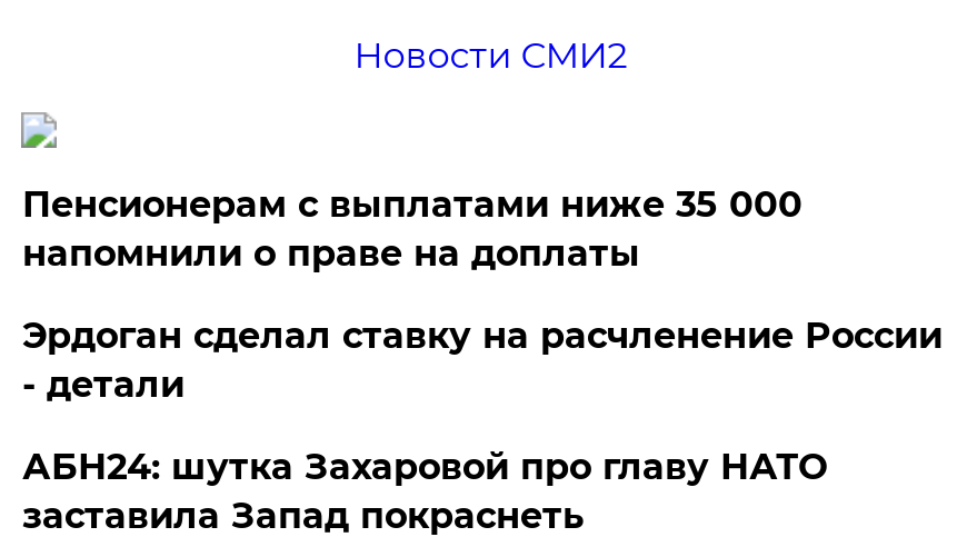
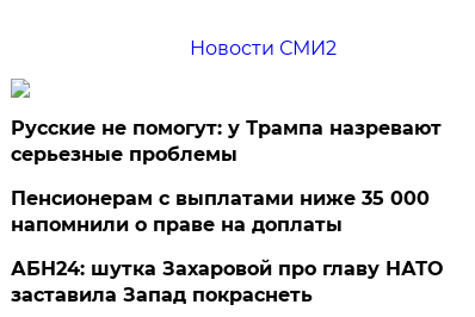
none -> [11,117,442,166] Русские не помогут: у Трампа назревают | серьезные проблемы
moved [22,184,802,275] -> [11,187,430,236]: Пенсионерам с выплатами ниже 35 000 | напомнили о праве на доплаты
[22,315,942,406] Эрдоган сделал ставку на расчленение России | - детали -> none

